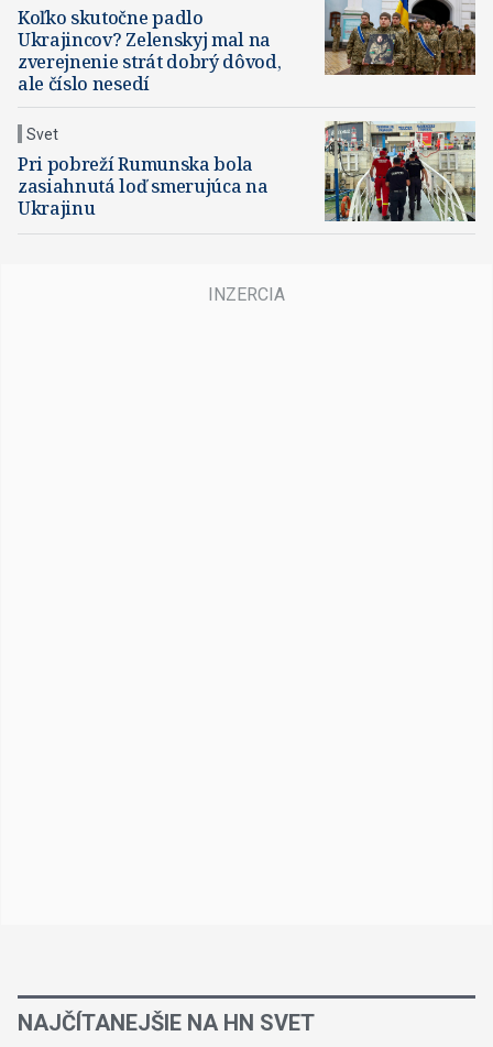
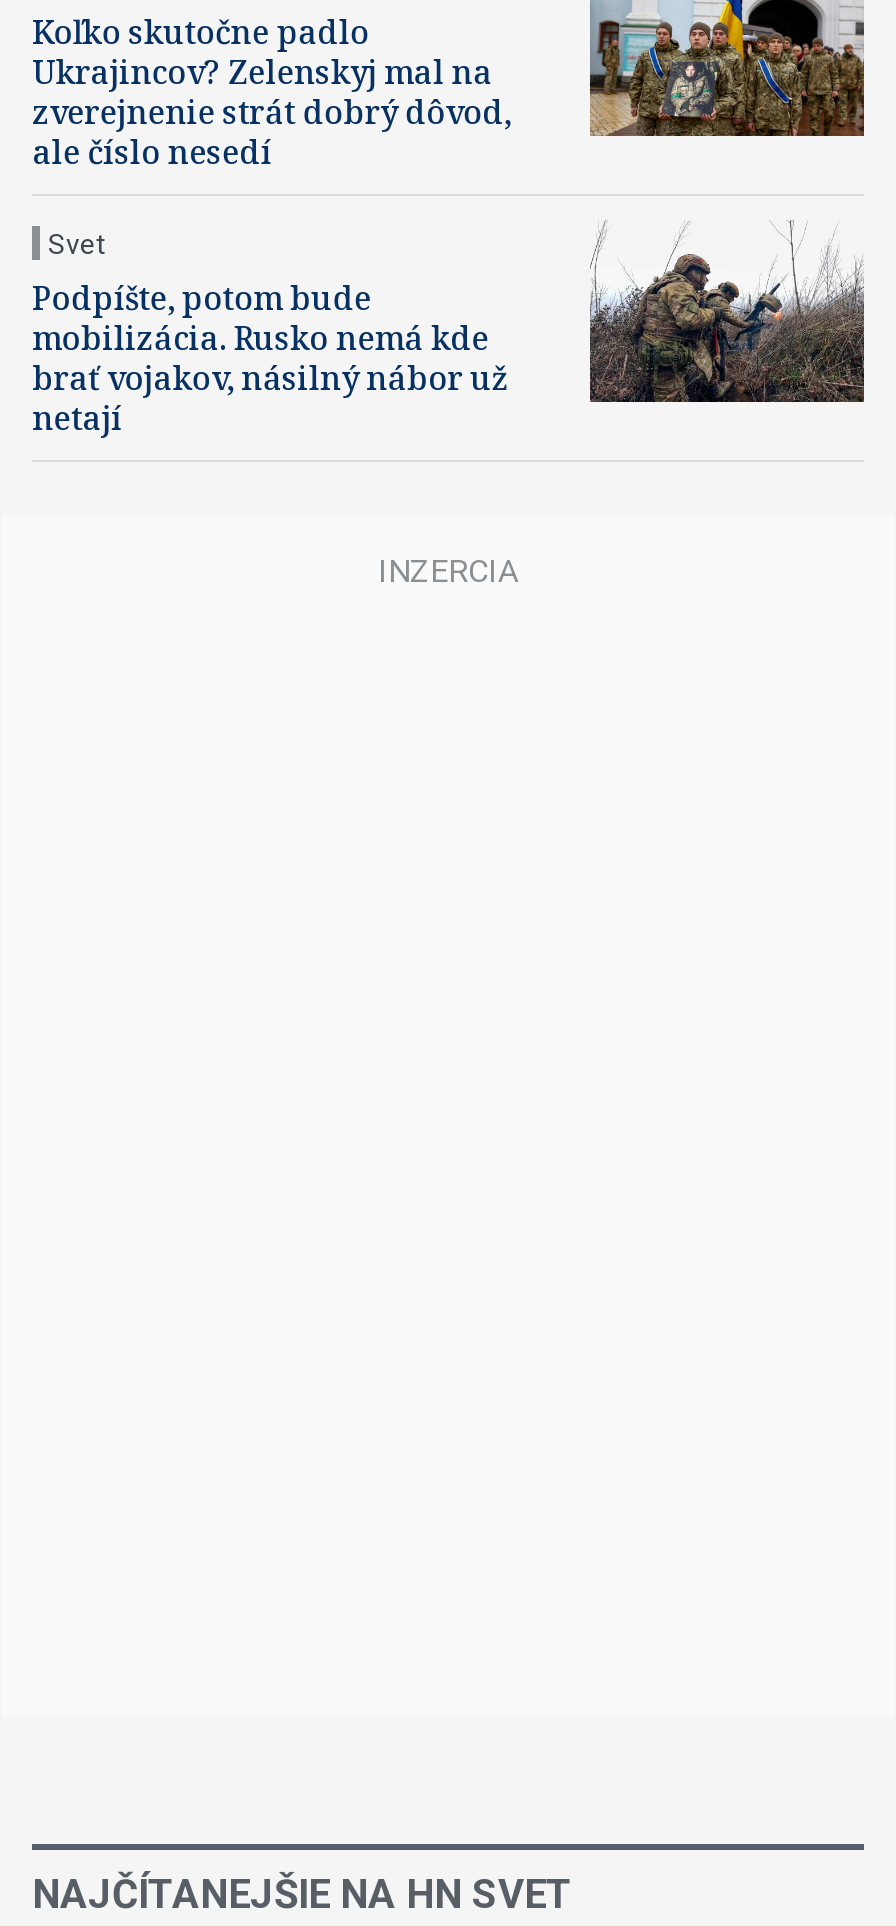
[324,120,476,222] [image] -> [590,220,864,404] [image]
[18,151,268,220] Pri pobreží Rumunska bola | zasiahnutá loď smerujúca na | Ukrajinu -> [32,275,507,439] Podpíšte, potom bude | mobilizácia. Rusko nemá kde | brať vojakov, násilný nábor už | netají

